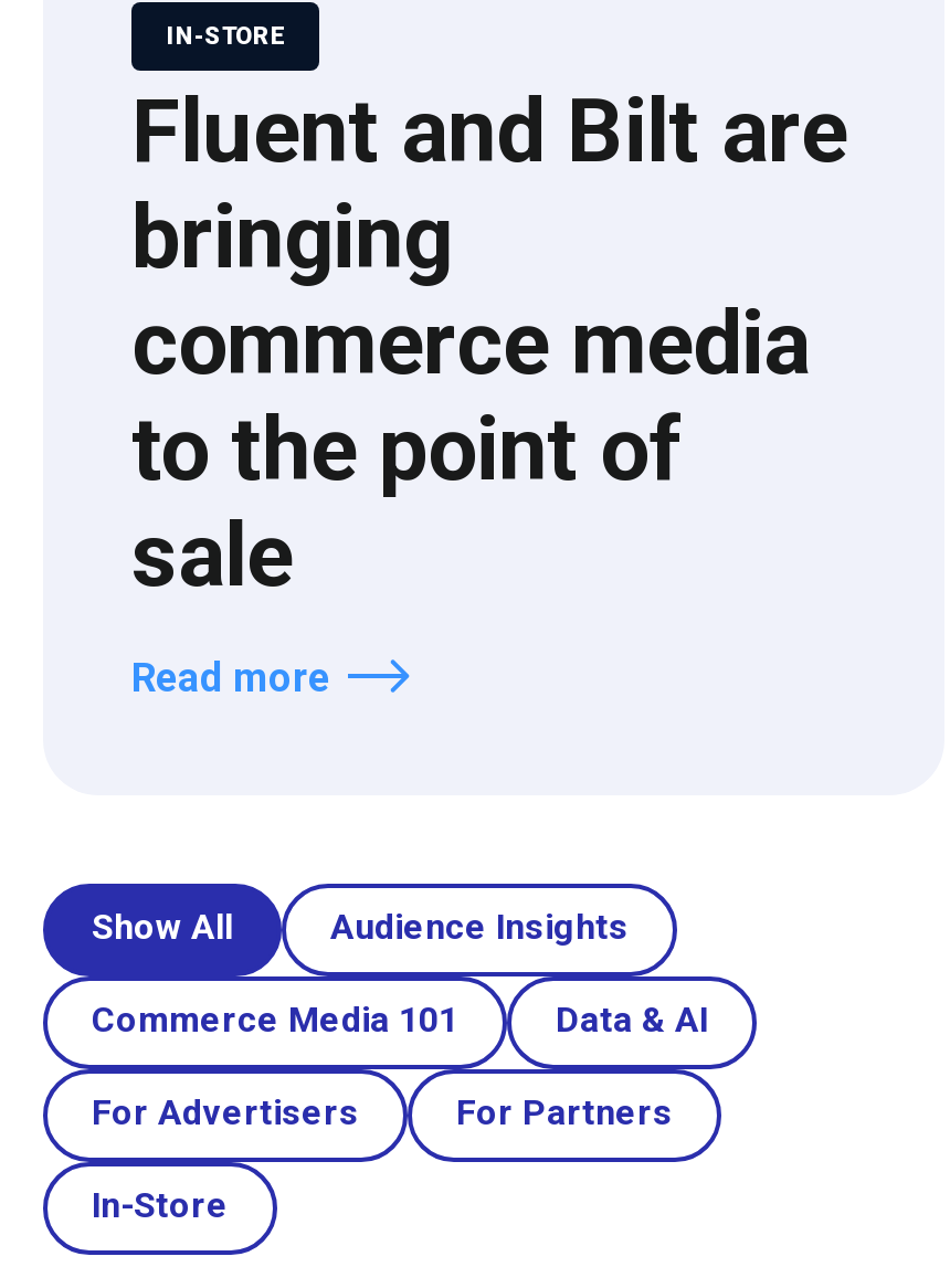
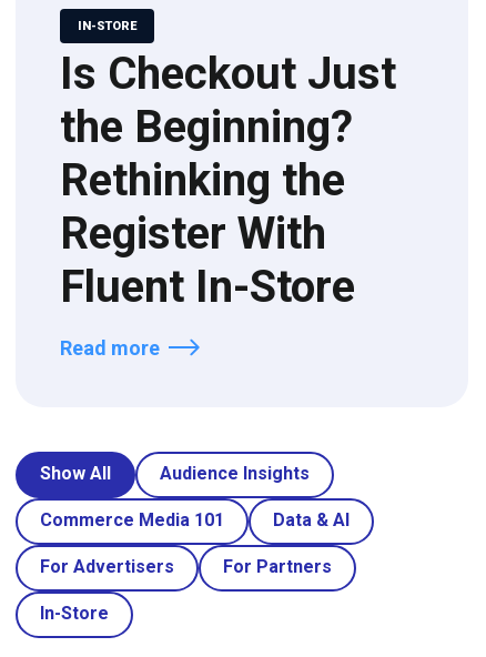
[131,79,847,607] Fluent and Bilt are | bringing | commerce media | to the point of | sale -> [60,48,396,313] Is Checkout Just | the Beginning? | Rethinking the | Register With | Fluent In-Store

